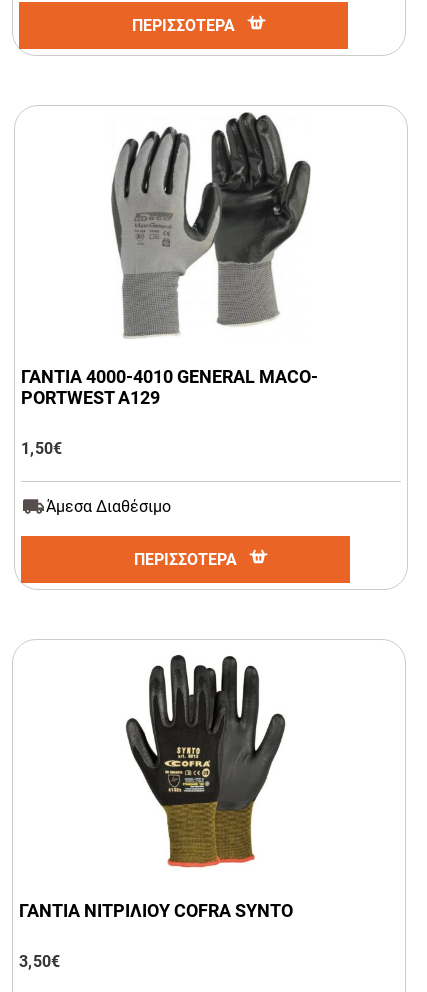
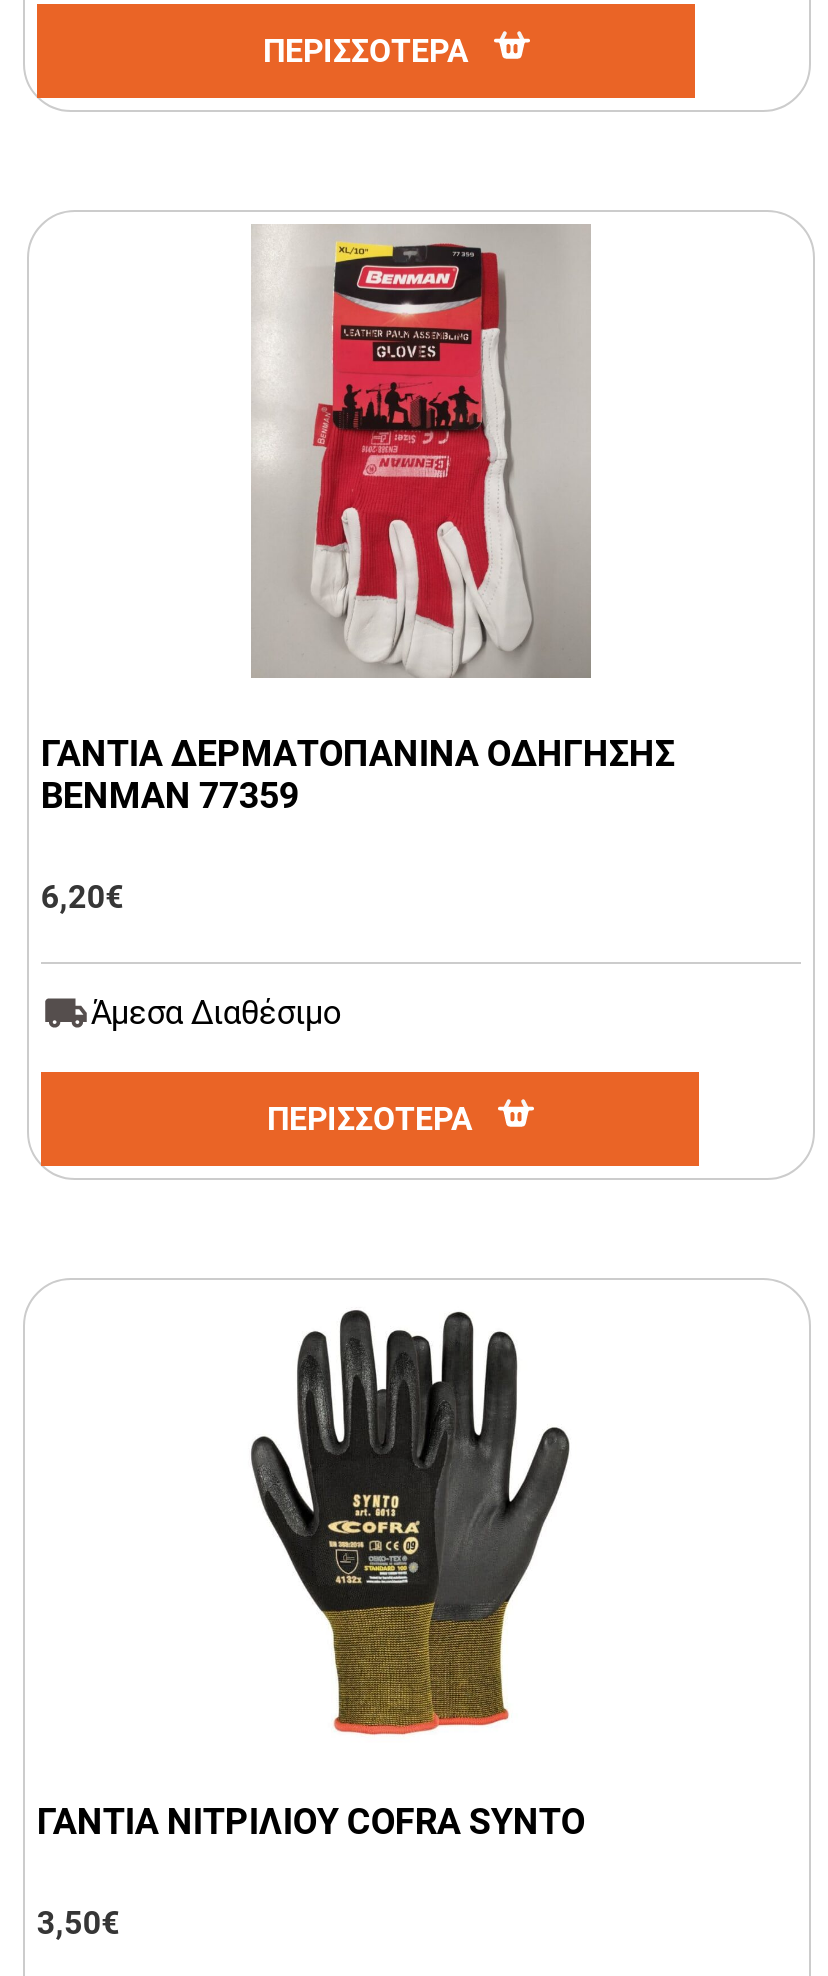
[21,113,318,408] [image] | ΓΑΝΤΙΑ 4000-4010 GENERAL MACO- | PORTWEST Α129 -> [41,224,675,816] [image] | ΓΑΝΤΙΑ ΔΕΡΜΑΤΟΠΑΝΙΝΑ ΟΔΗΓΗΣΗΣ | BENMAN 77359
[21,439,62,458] 1,50€ -> [41,878,124,916] 6,20€

